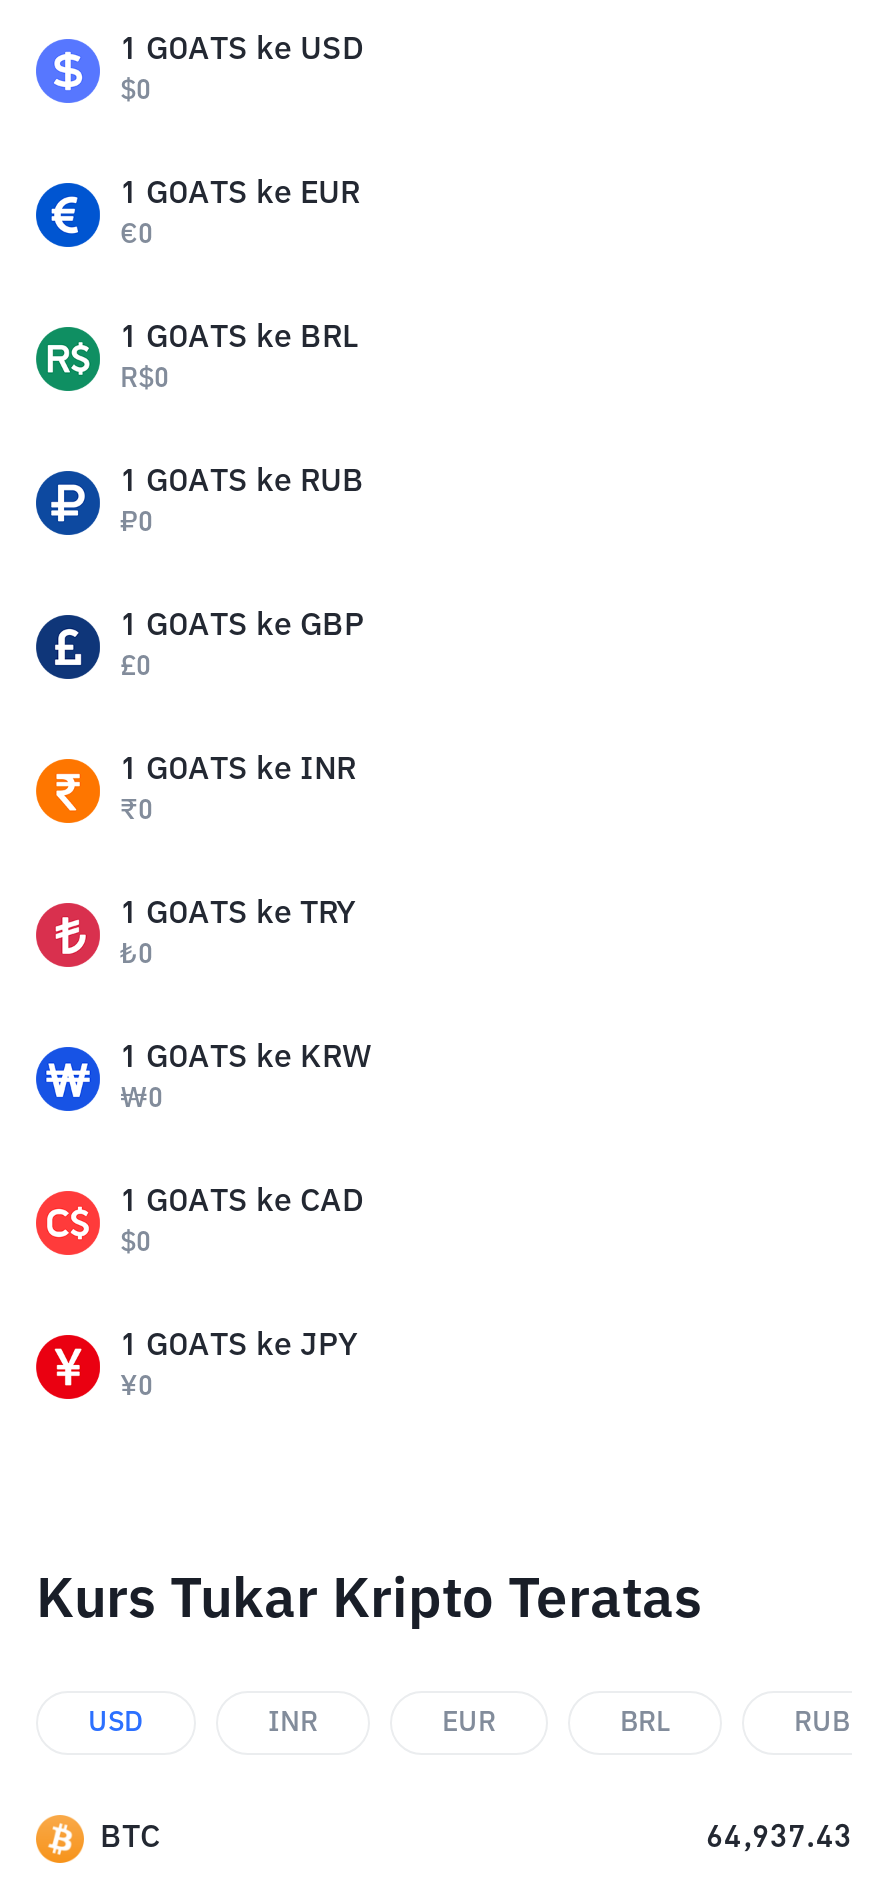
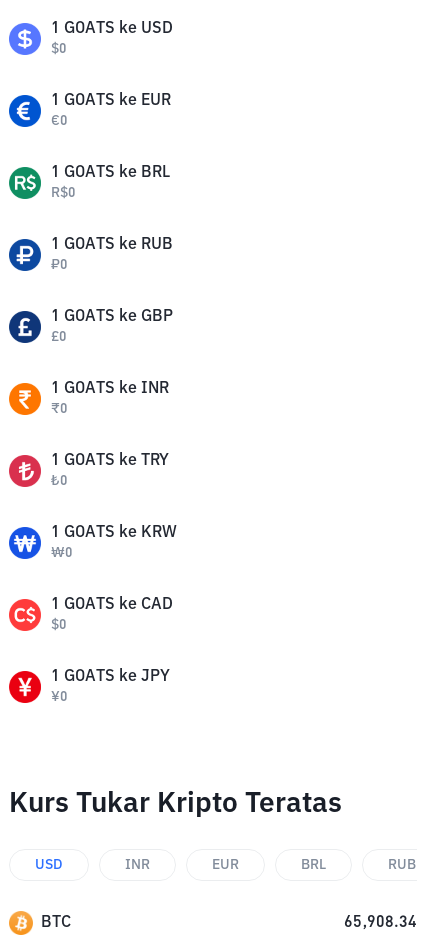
[706,1823,852,1855] 64,937.43 -> [344,915,417,931] 65,908.34

